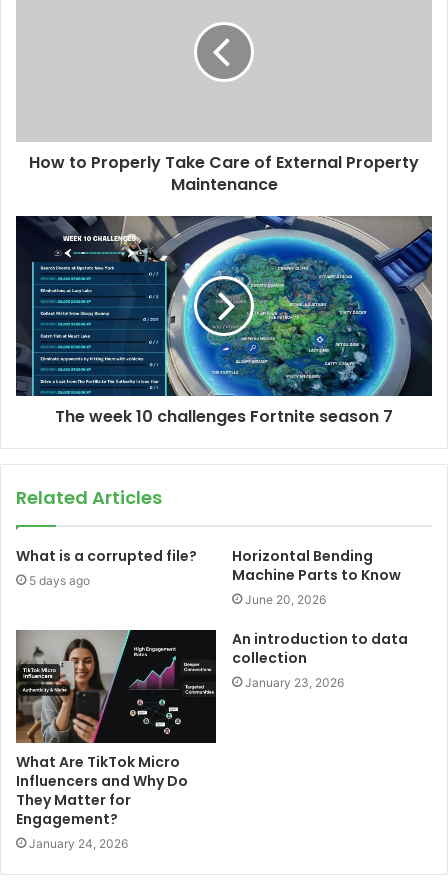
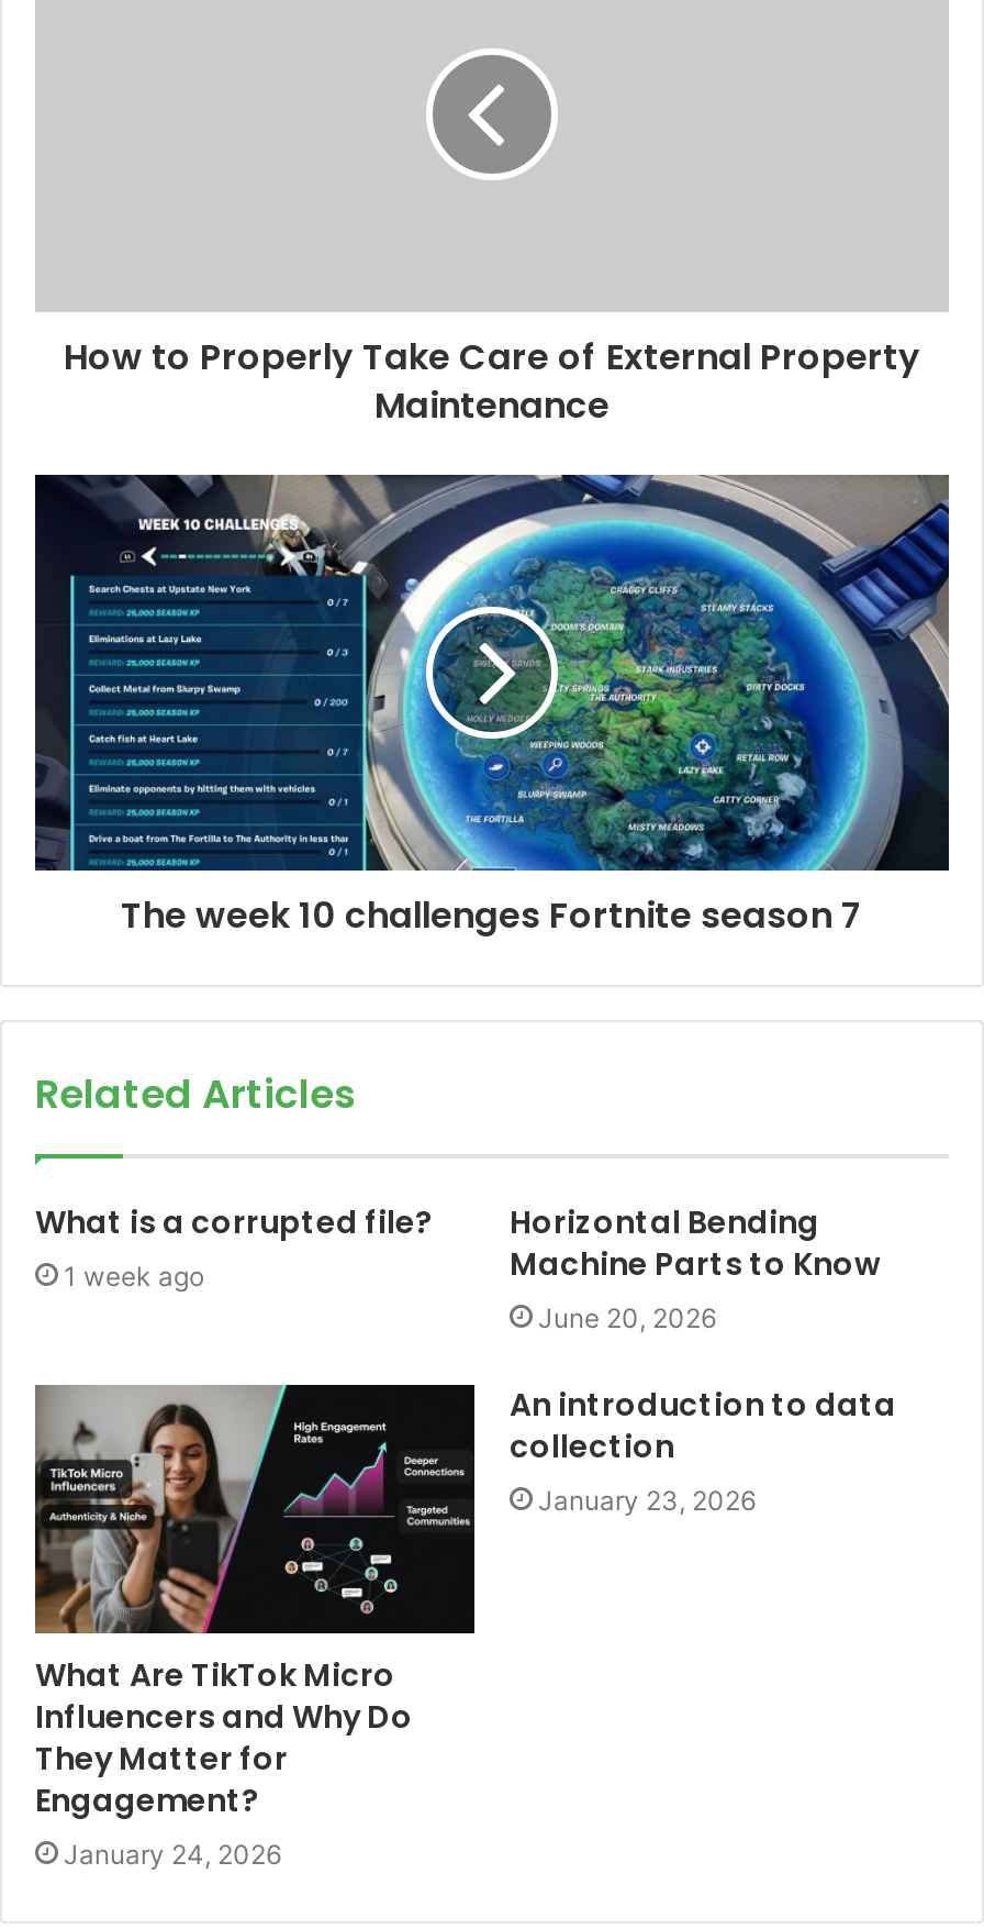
[29,573,90,588] 5 days ago -> [64,1259,204,1292] 1 week ago

